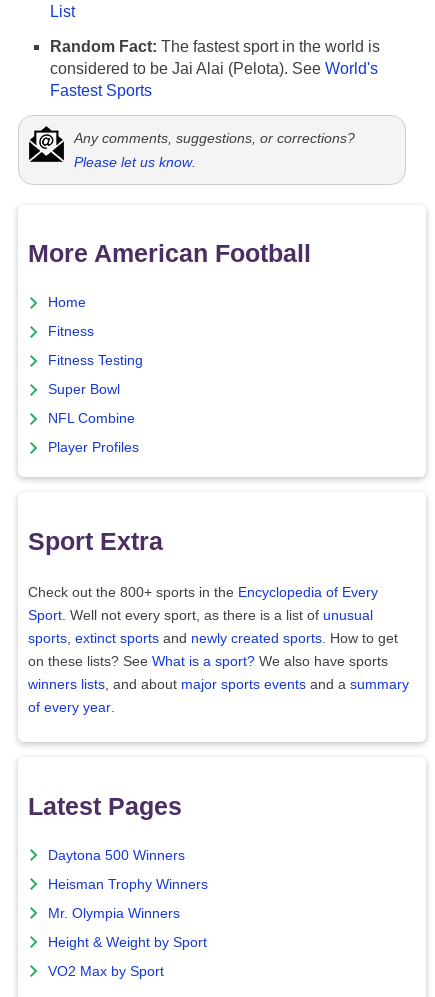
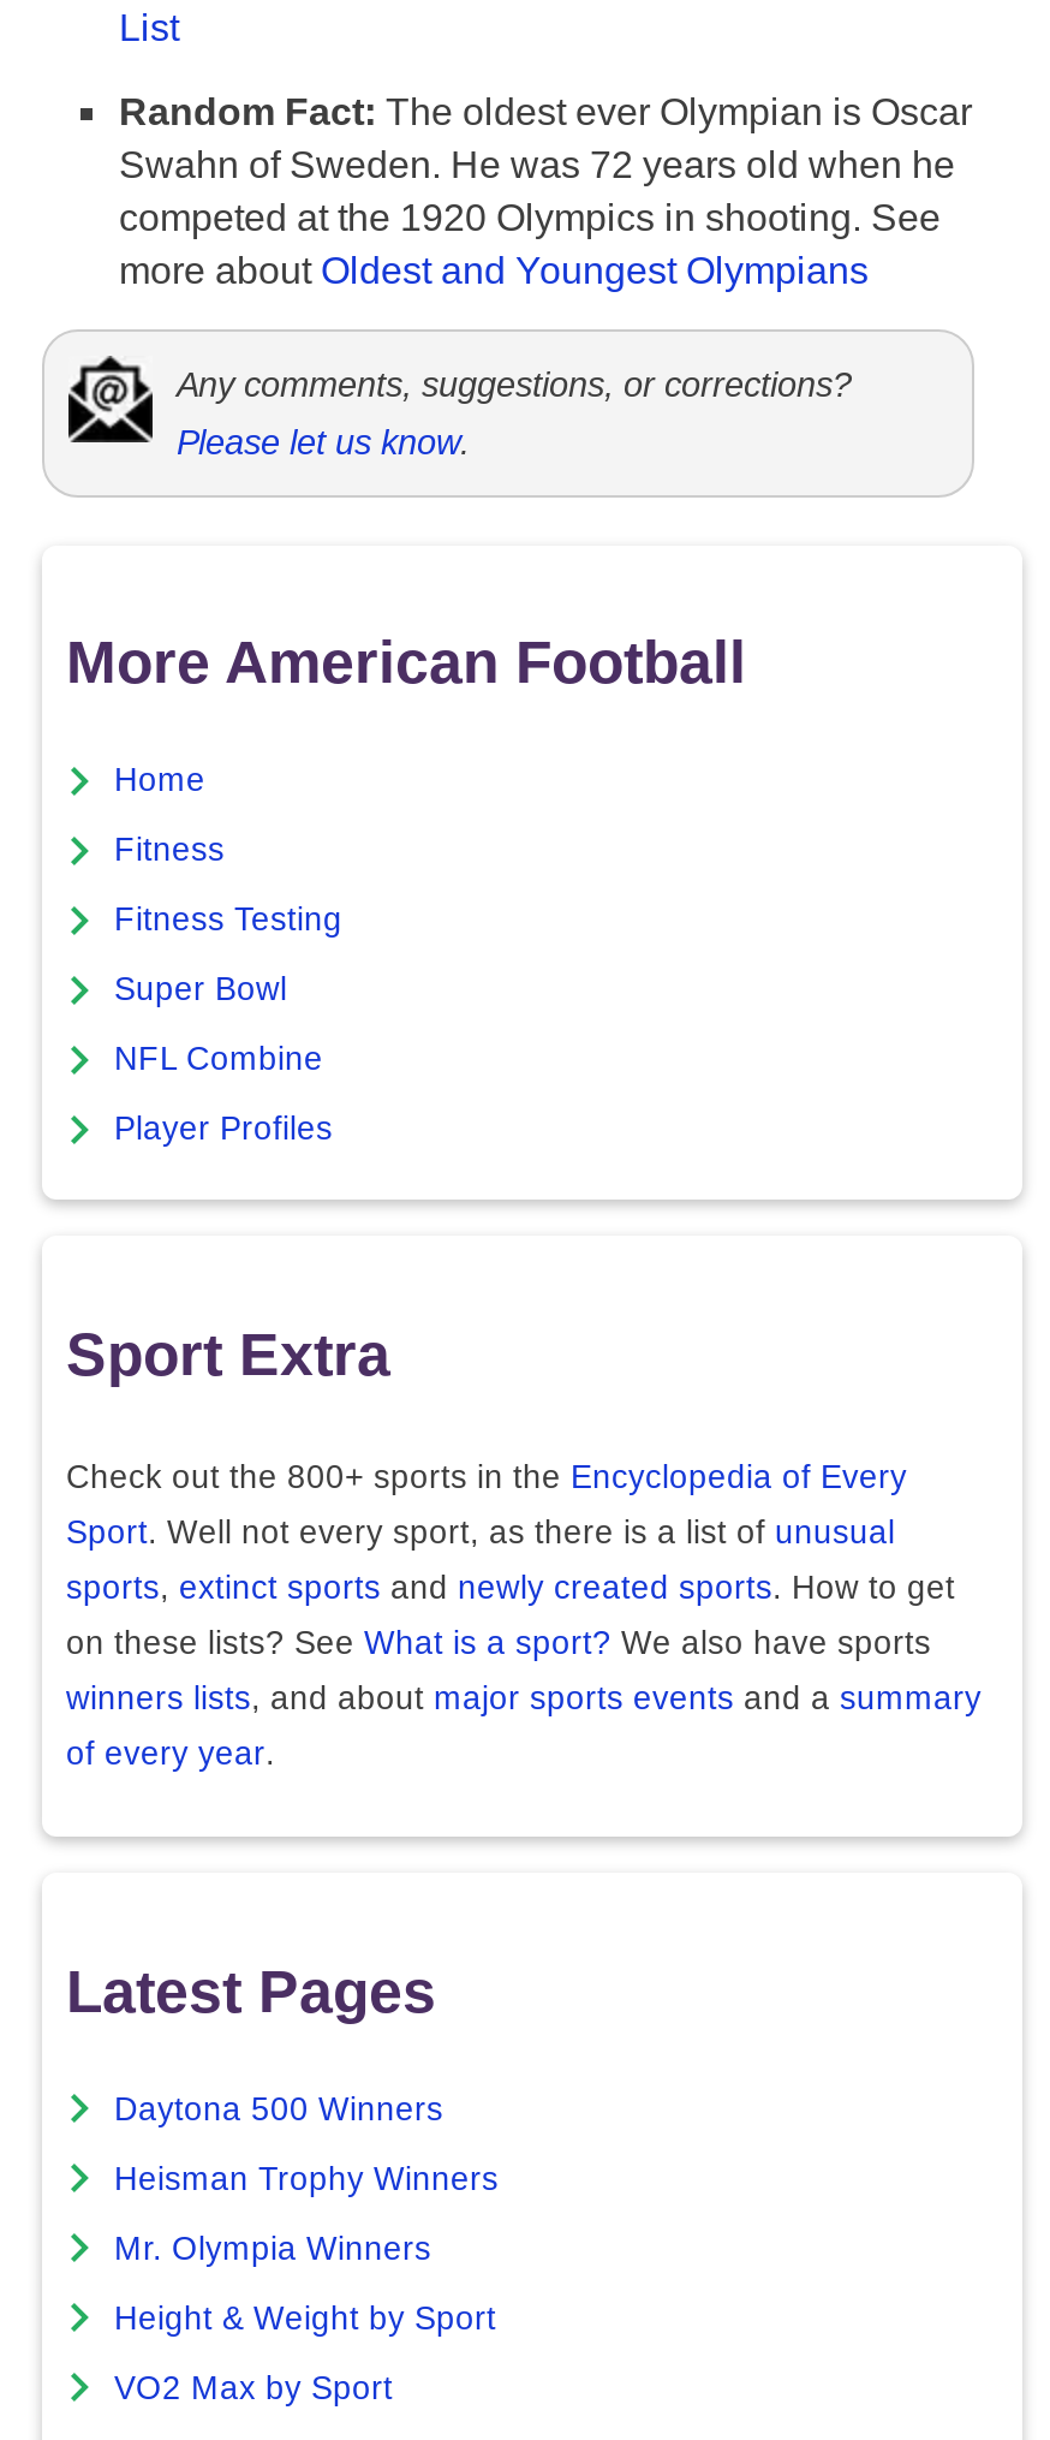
[50,38,380,99] Random Fact: The fastest sport in the world is | considered to be Jai Alai (Pelota). See World's | Fastest Sports -> [119,91,972,290] Random Fact: The oldest ever Olympian is Oscar | Swahn of Sweden. He was 72 years old when he | competed at the 1920 Olympics in shooting. See | more about Oldest and Youngest Olympians

